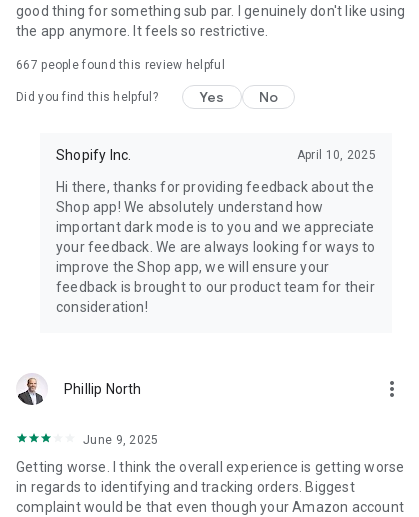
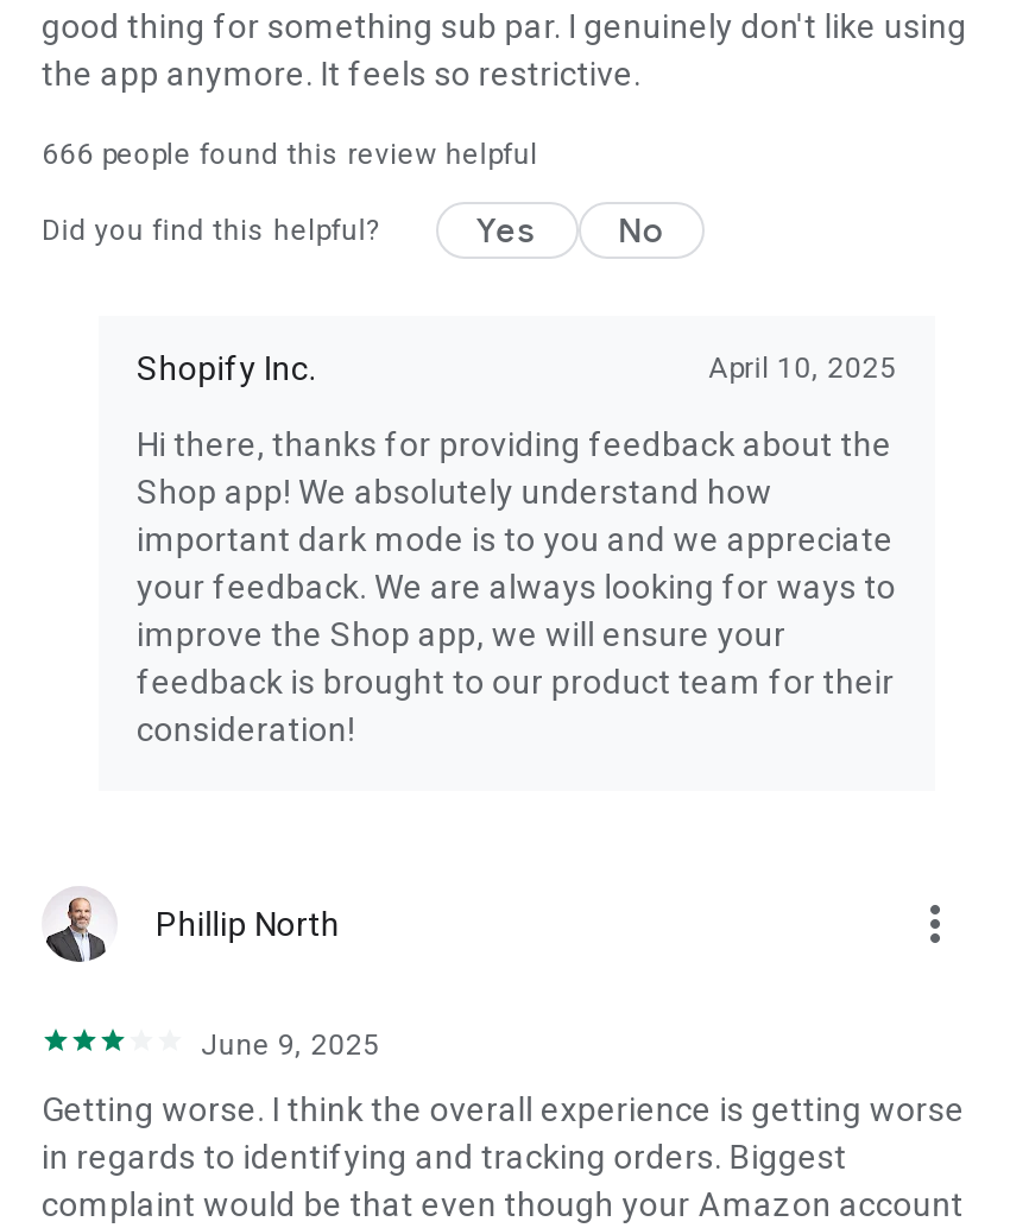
[16,58,225,72] 667 people found this review helpful -> [42,138,538,171] 666 people found this review helpful

